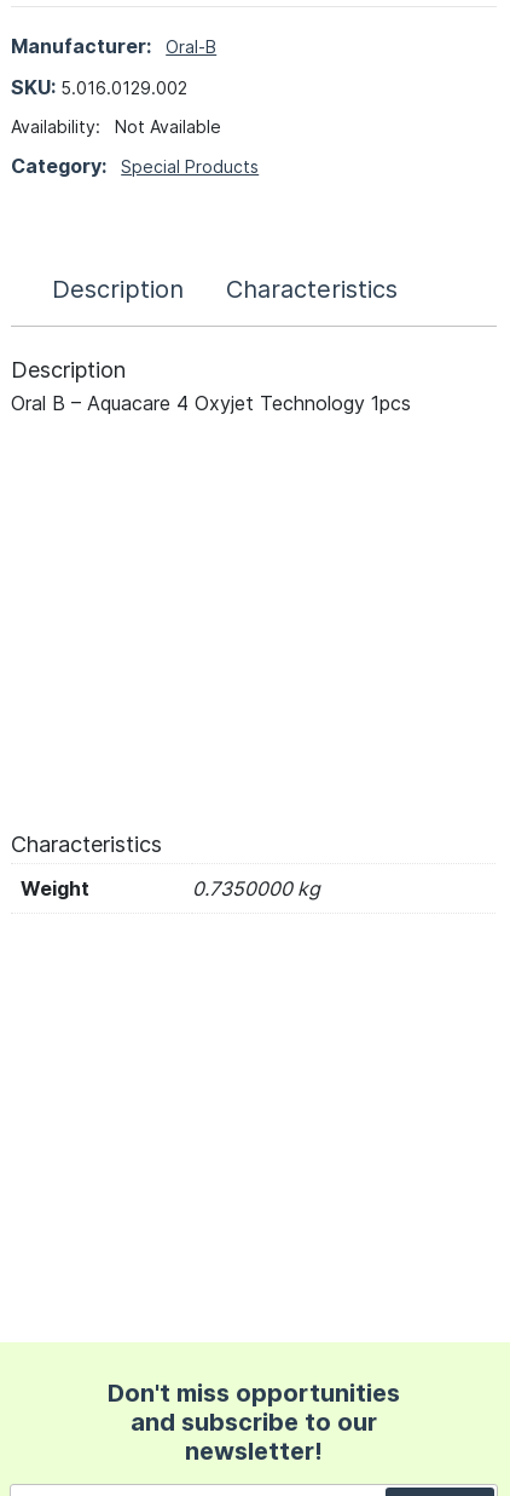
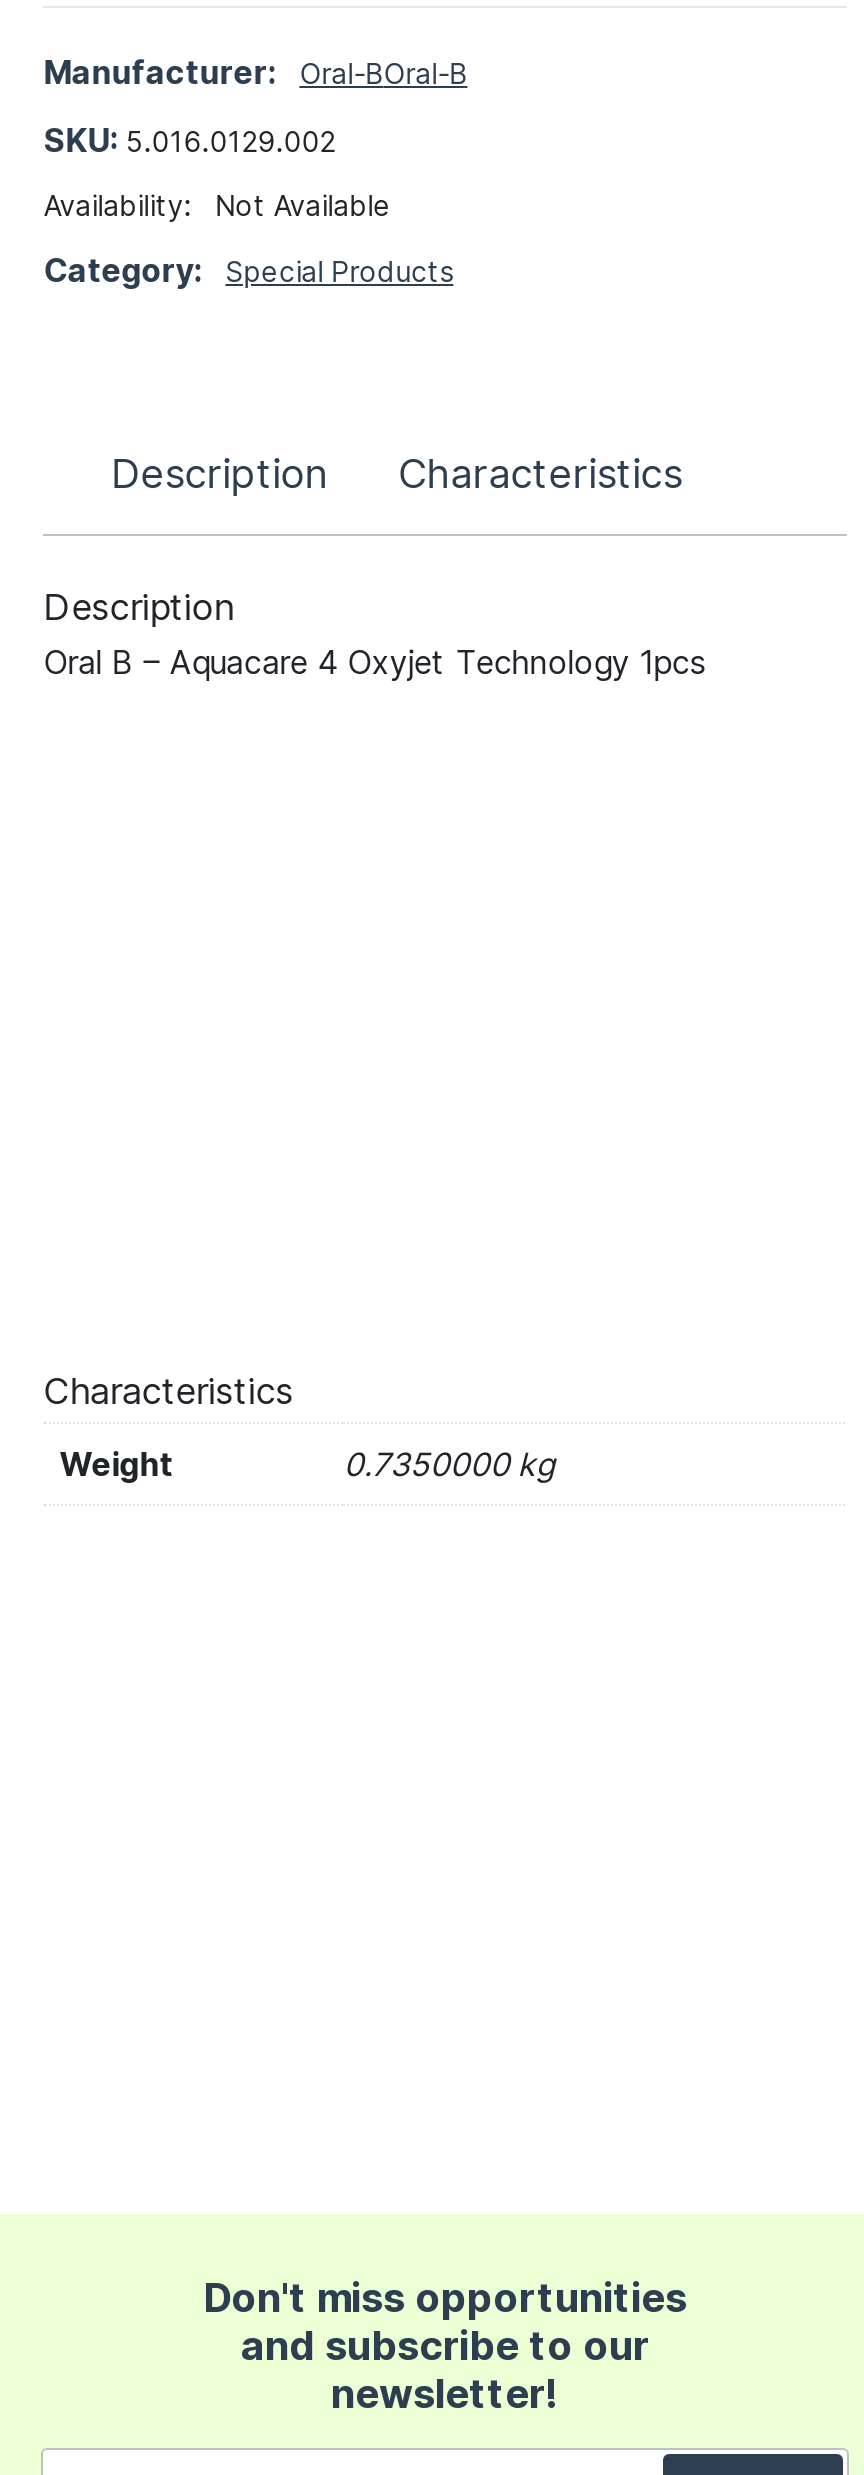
[166,36,217,56] Oral-B -> [299,55,467,89] Oral-BOral-B

